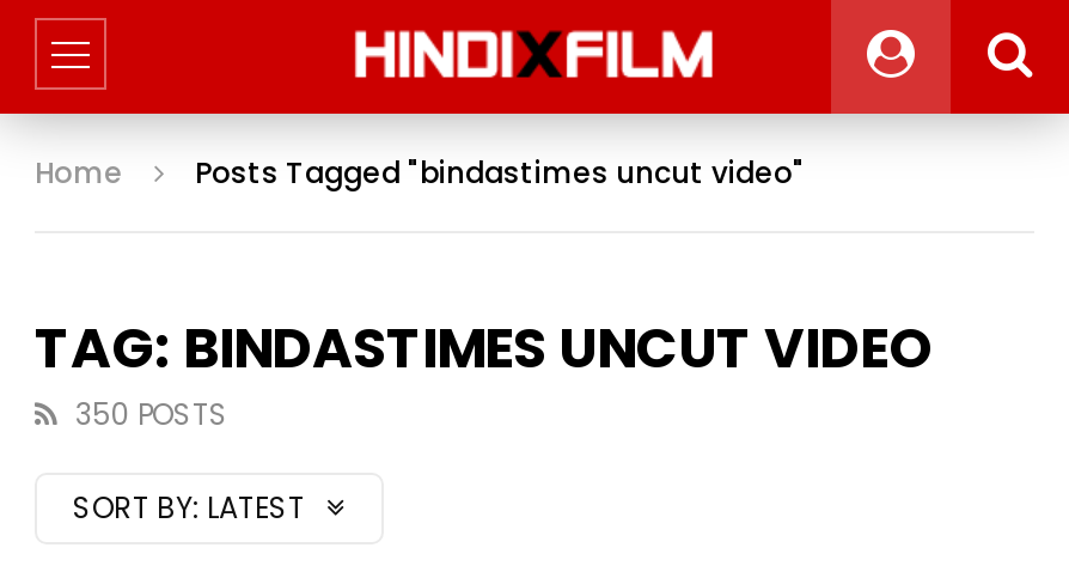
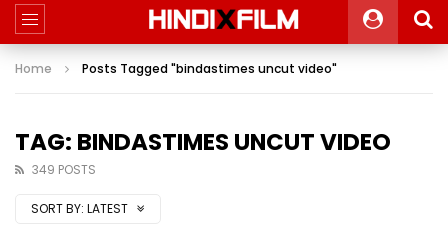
[75,394,228,434] 350 POSTS -> [32,161,96,178] 349 POSTS

